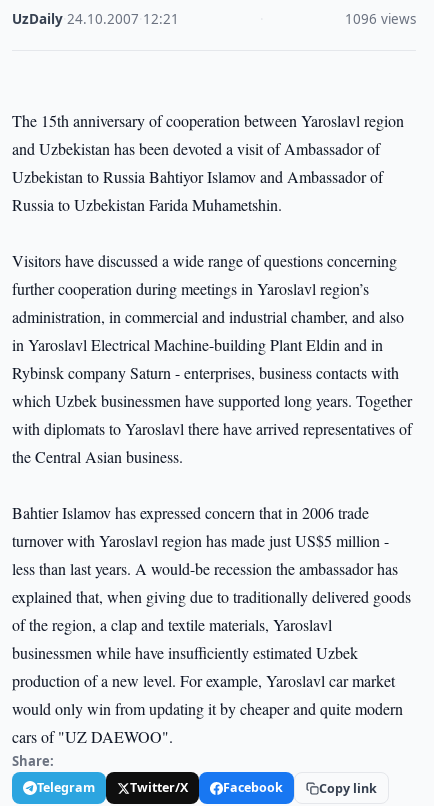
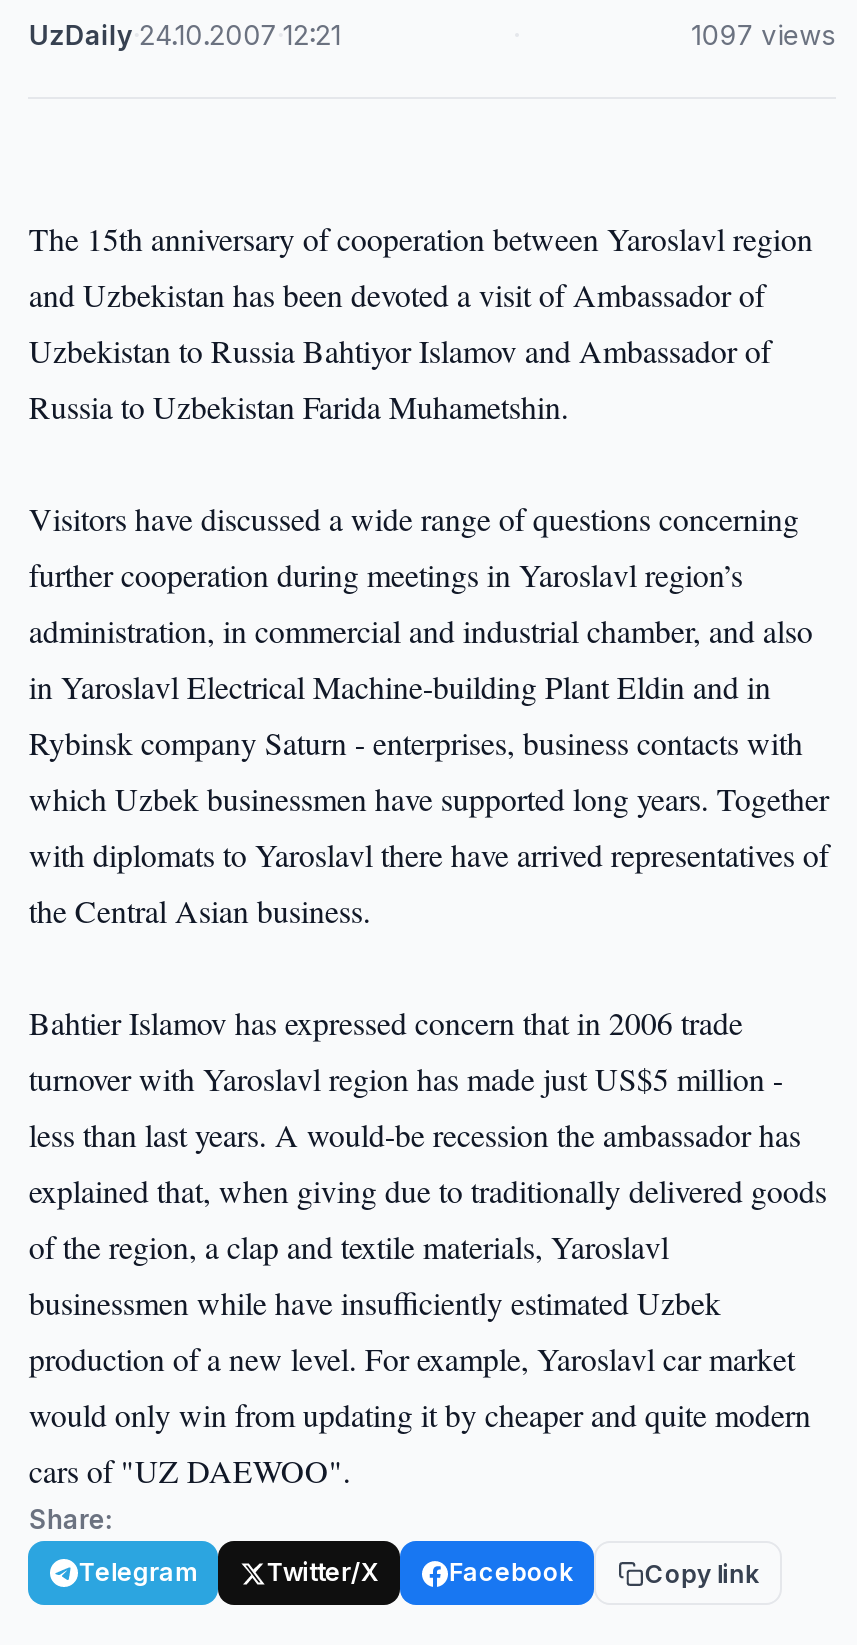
[345,10,416,28] 1096 views -> [691,19,835,51] 1097 views

